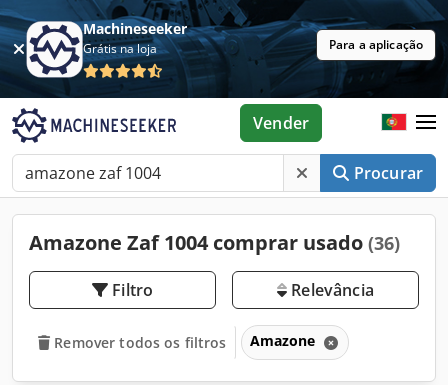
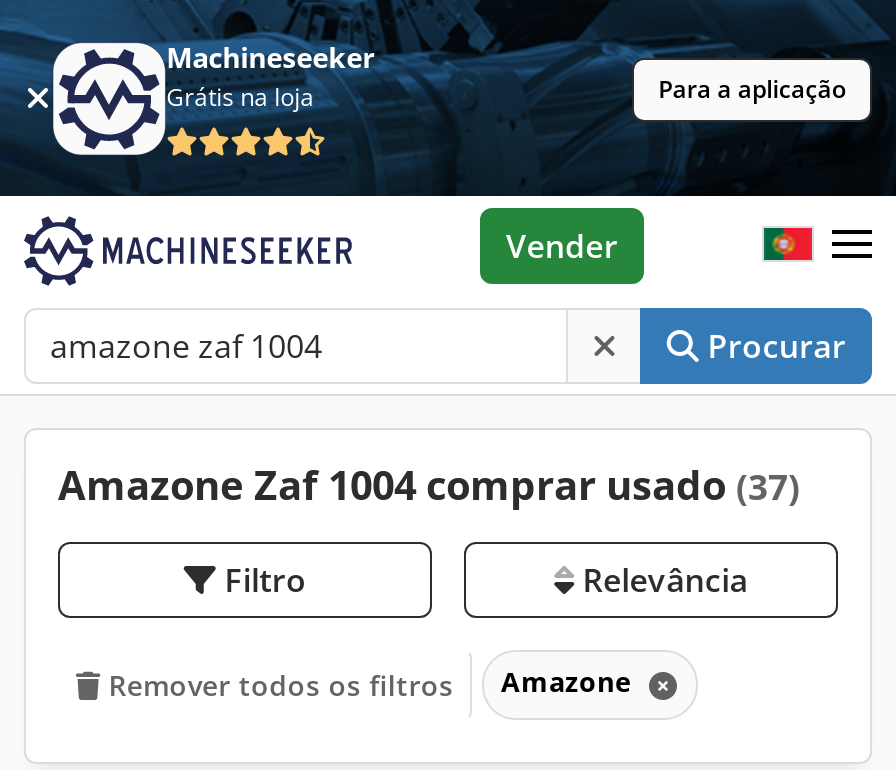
[29,229,400,256] Amazone Zaf 1004 comprar usado (36) -> [58,458,800,512] Amazone Zaf 1004 comprar usado (37)

